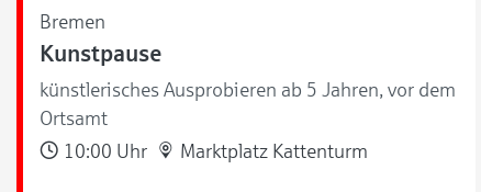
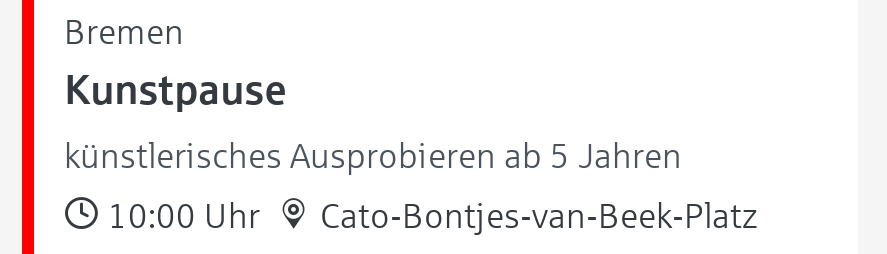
[40,79,456,129] künstlerisches Ausprobieren ab 5 Jahren, vor dem | Ortsamt -> [64,136,682,176] künstlerisches Ausprobieren ab 5 Jahren
[176,140,368,162] Marktplatz Kattenturm -> [312,196,758,236] Cato-Bontjes-van-Beek-Platz

